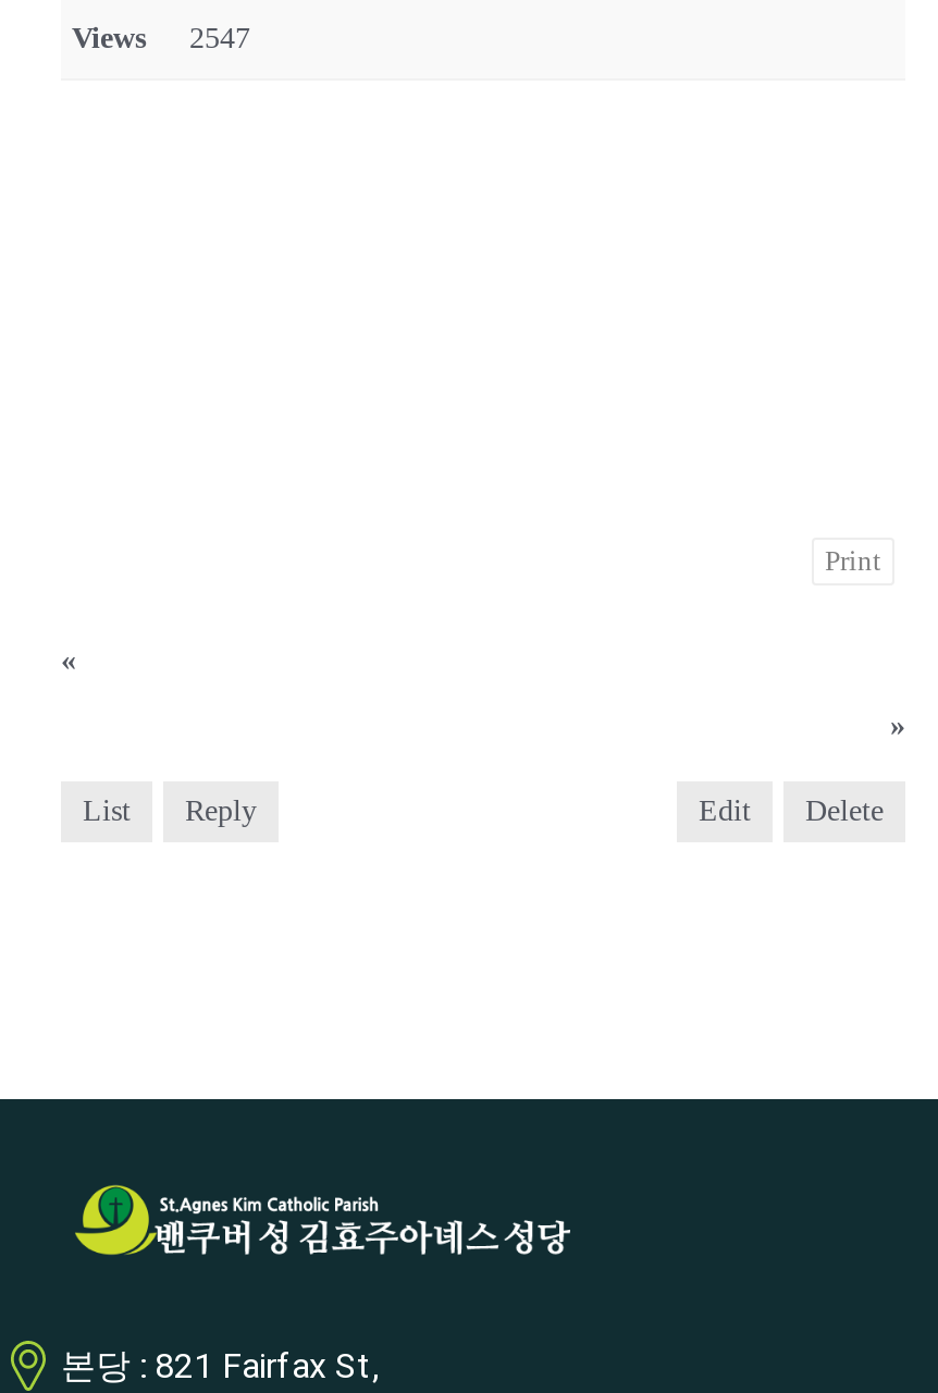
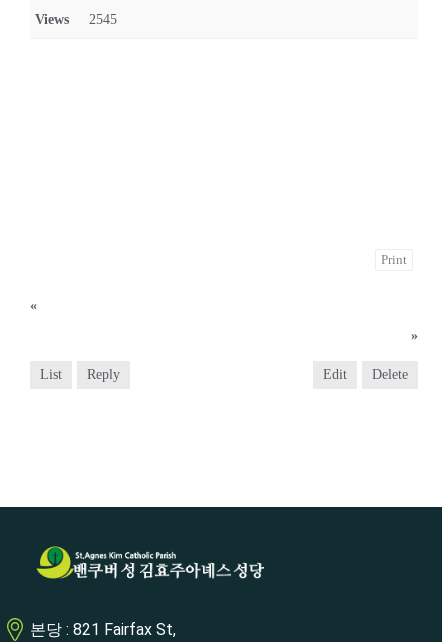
[72,22,250,54] Views 2547 -> [35,12,117,27] Views 2545

